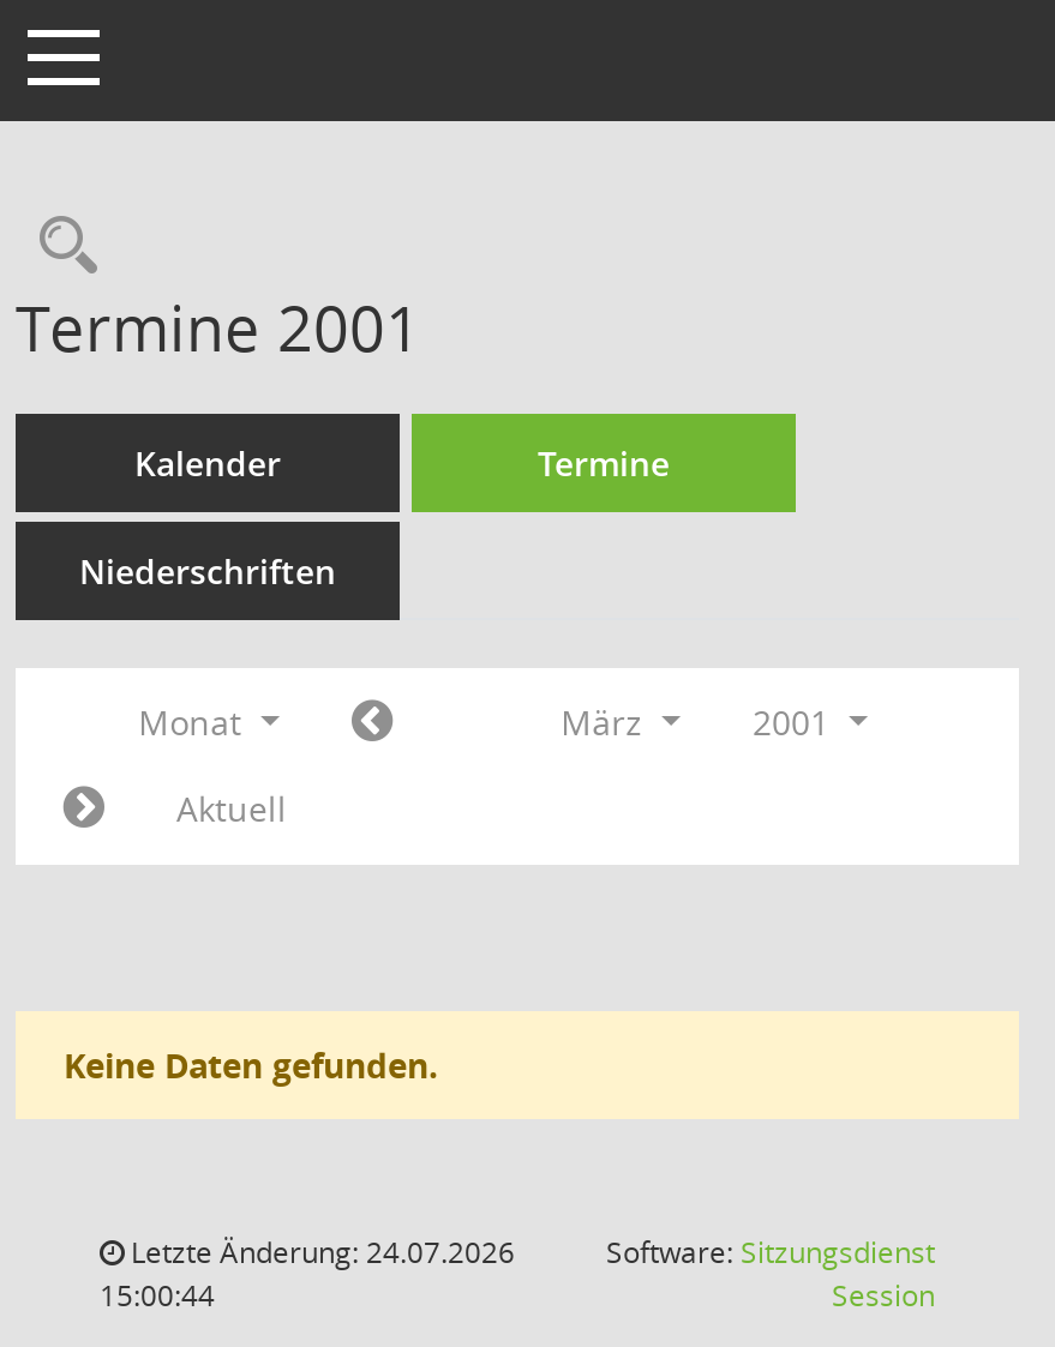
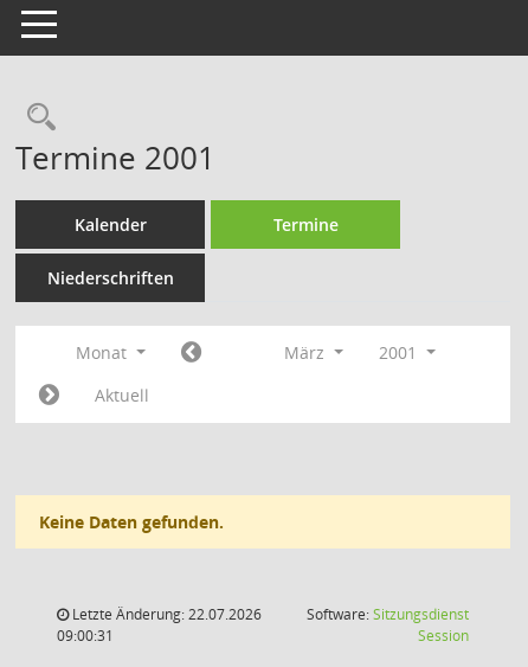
[124,1232,515,1273] Letzte Änderung: 24.07.2026 -> [69,604,262,624] Letzte Änderung: 22.07.2026
[100,1275,215,1316] 15:00:44 -> [57,626,114,646] 09:00:31

